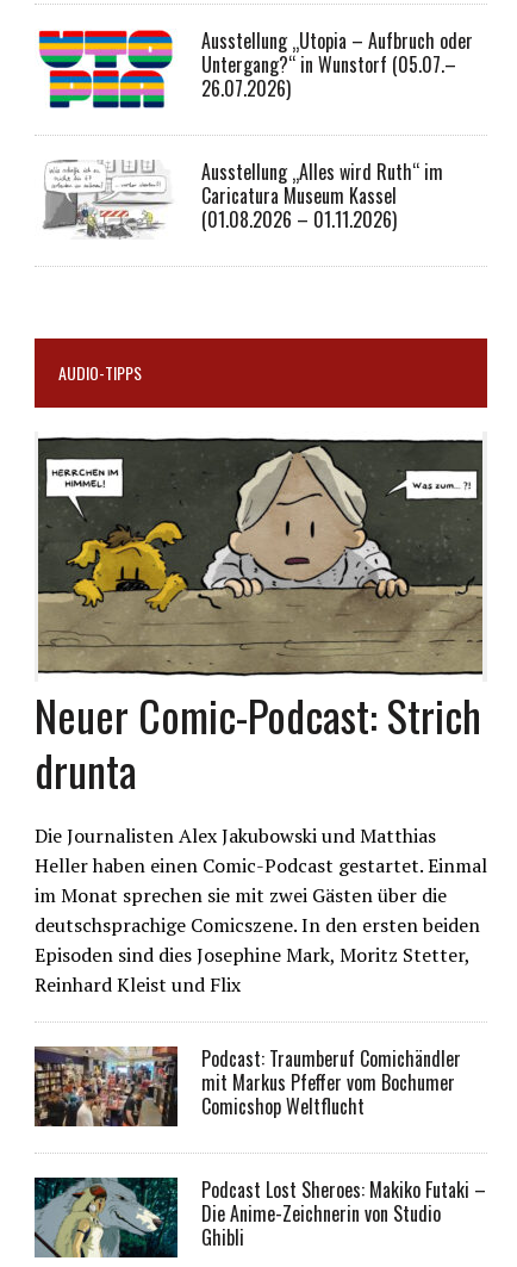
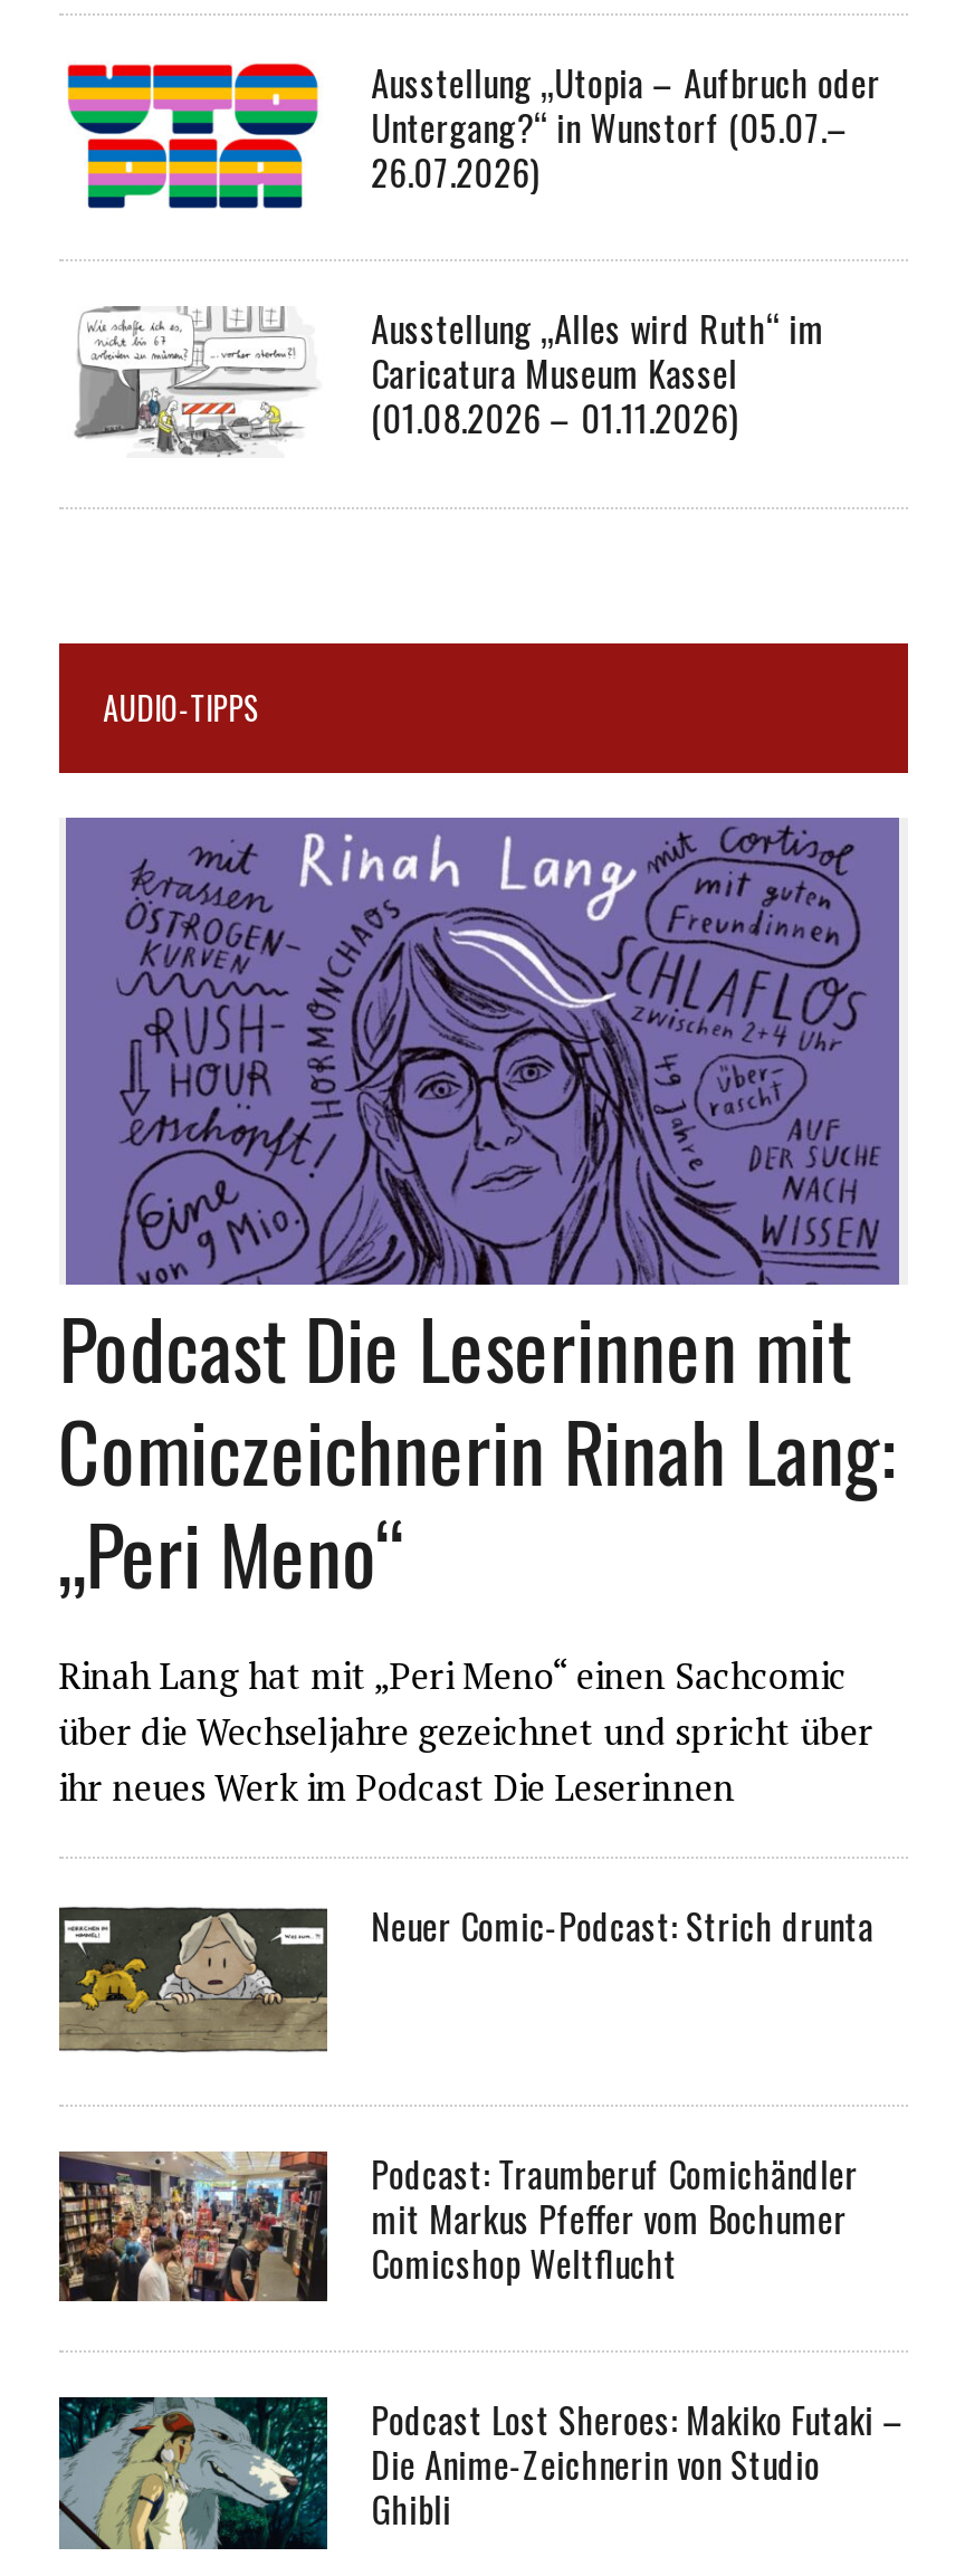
[37,431,484,632] [image] -> [64,815,901,1273] [image]
[34,683,487,998] Neuer Comic-Podcast: Strich | drunta | Die Journalisten Alex Jakubowski und Matthias | Heller haben einen Comic-Podcast gestartet. Einmal | im Monat sprechen sie mit zwei Gästen über die | deutschsprachige Comicszene. In den ersten beiden | Episoden sind dies Josephine Mark, Moritz Stetter, | Reinhard Kleist und Flix -> [58,1288,896,1954] Podcast Die Leserinnen mit | Comiczeichnerin Rinah Lang: | „Peri Meno“ | Rinah Lang hat mit „Peri Meno“ einen Sachcomic | über die Wechseljahre gezeichnet und spricht über | ihr neues Werk im Podcast Die Leserinnen | Neuer Comic-Podcast: Strich drunta

